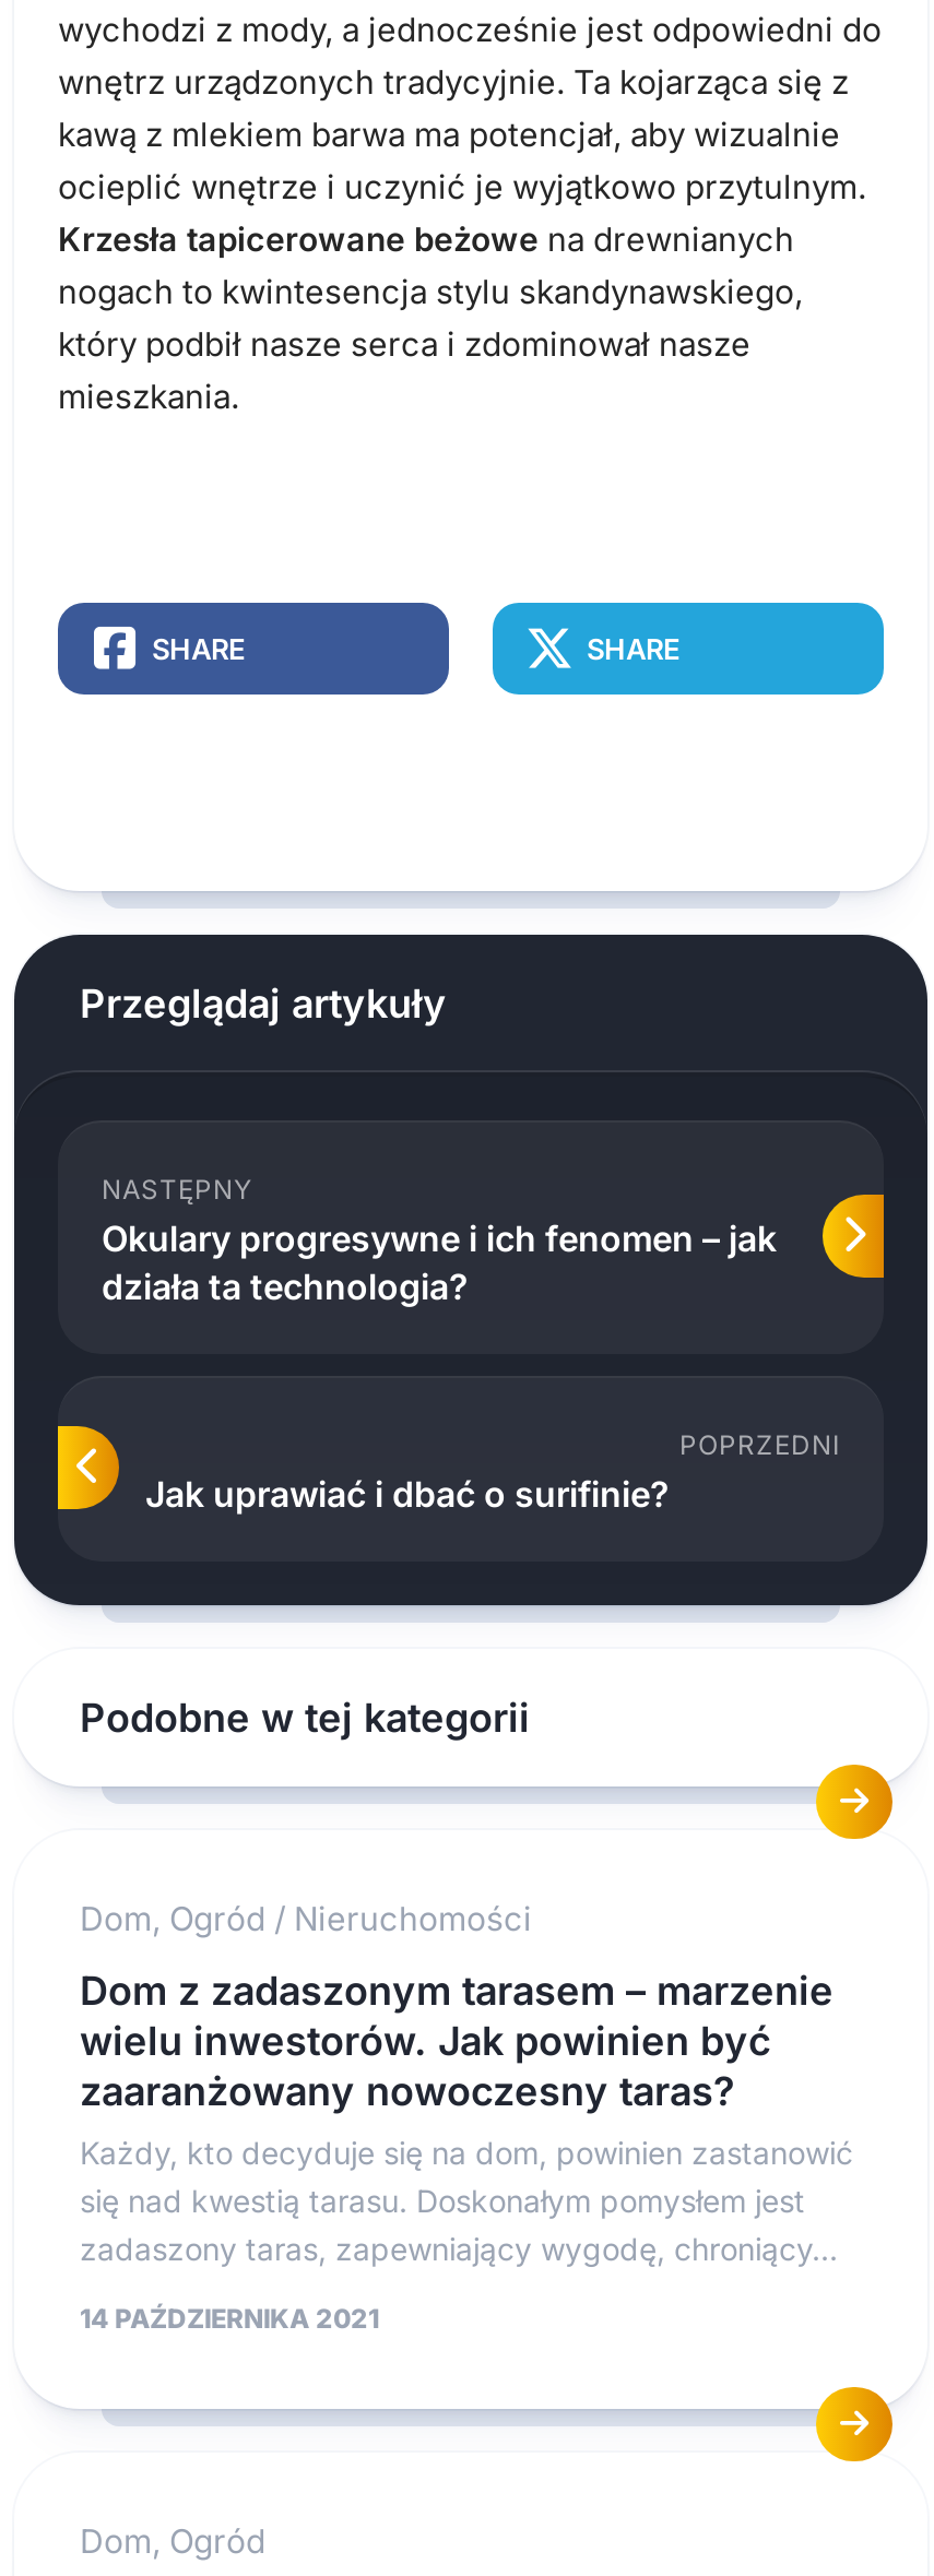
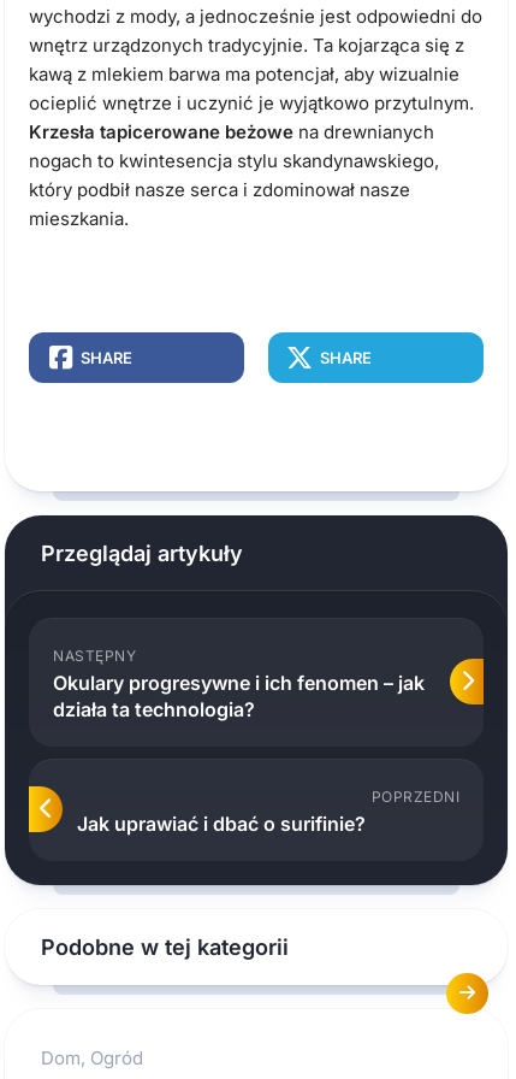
[80,1898,853,2335] Dom, Ogród / Nieruchomości | Dom z zadaszonym tarasem – marzenie | wielu inwestorów. Jak powinien być | zaaranżowany nowoczesny taras? | Każdy, kto decyduje się na dom, powinien zastanowić | się nad kwestią tarasu. Doskonałym pomysłem jest | zadaszony taras, zapewniający wygodę, chroniący... | 14 PAŹDZIERNIKA 2021 -> none

